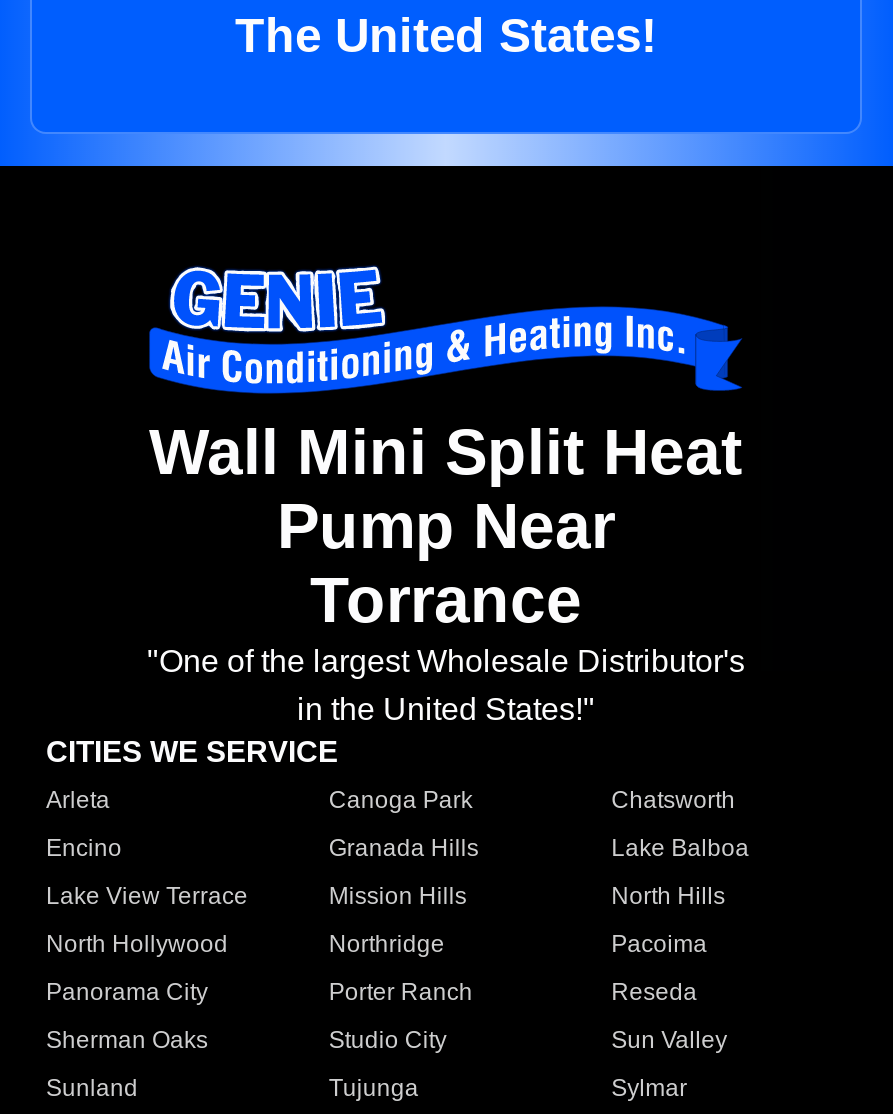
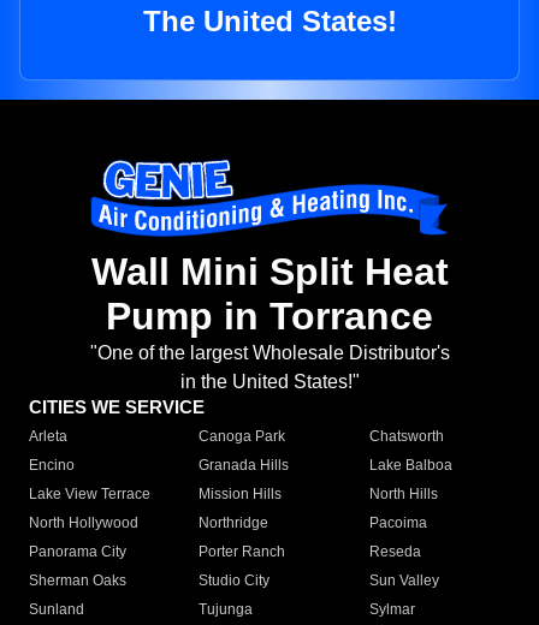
[277,491,615,637] Pump Near | Torrance -> [106,295,433,338] Pump in Torrance

